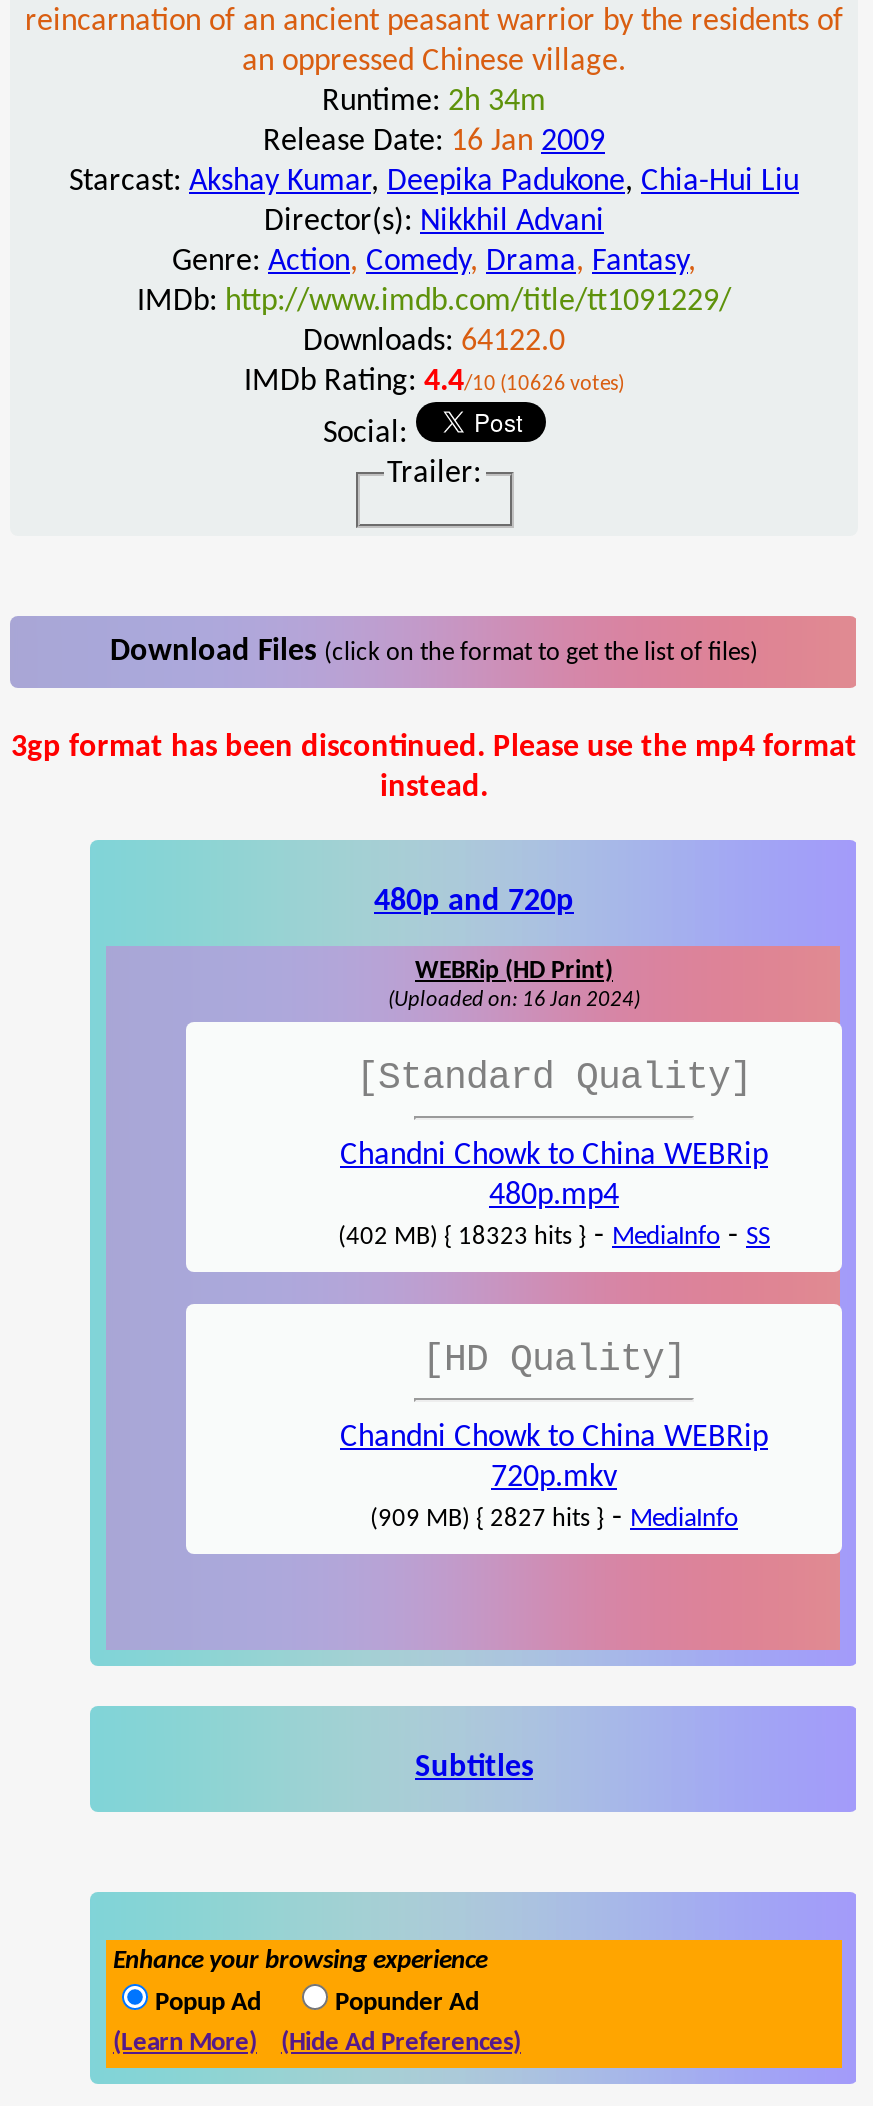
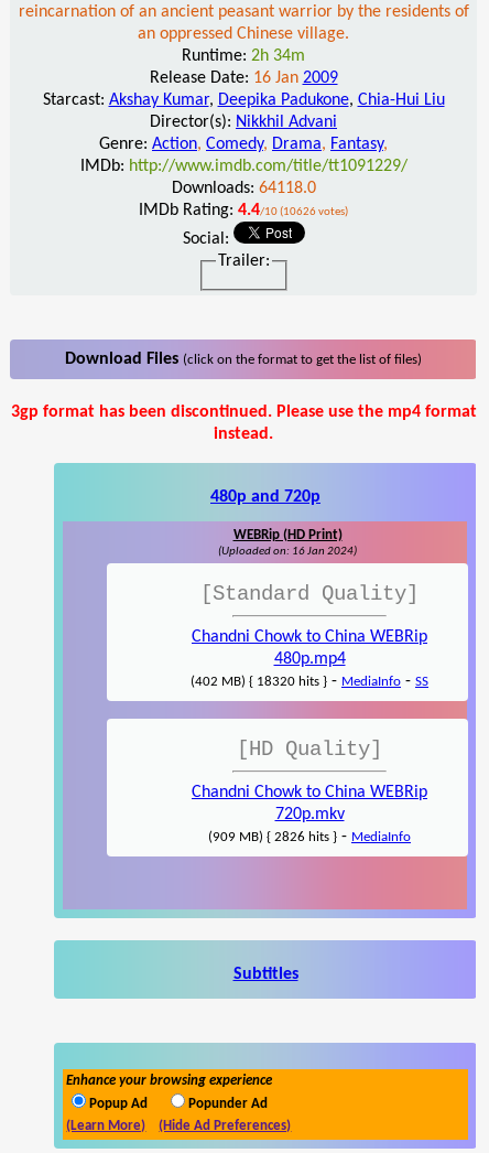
[303,325,565,357] Downloads: 64122.0 -> [171,179,316,197] Downloads: 64118.0
[338,1221,770,1253] (402 MB) { 18323 hits } - MediaInfo - SS -> [191,673,428,690] (402 MB) { 18320 hits } - MediaInfo - SS
[370,1503,738,1535] (909 MB) { 2827 hits } - MediaInfo -> [208,828,411,846] (909 MB) { 2826 hits } - MediaInfo

